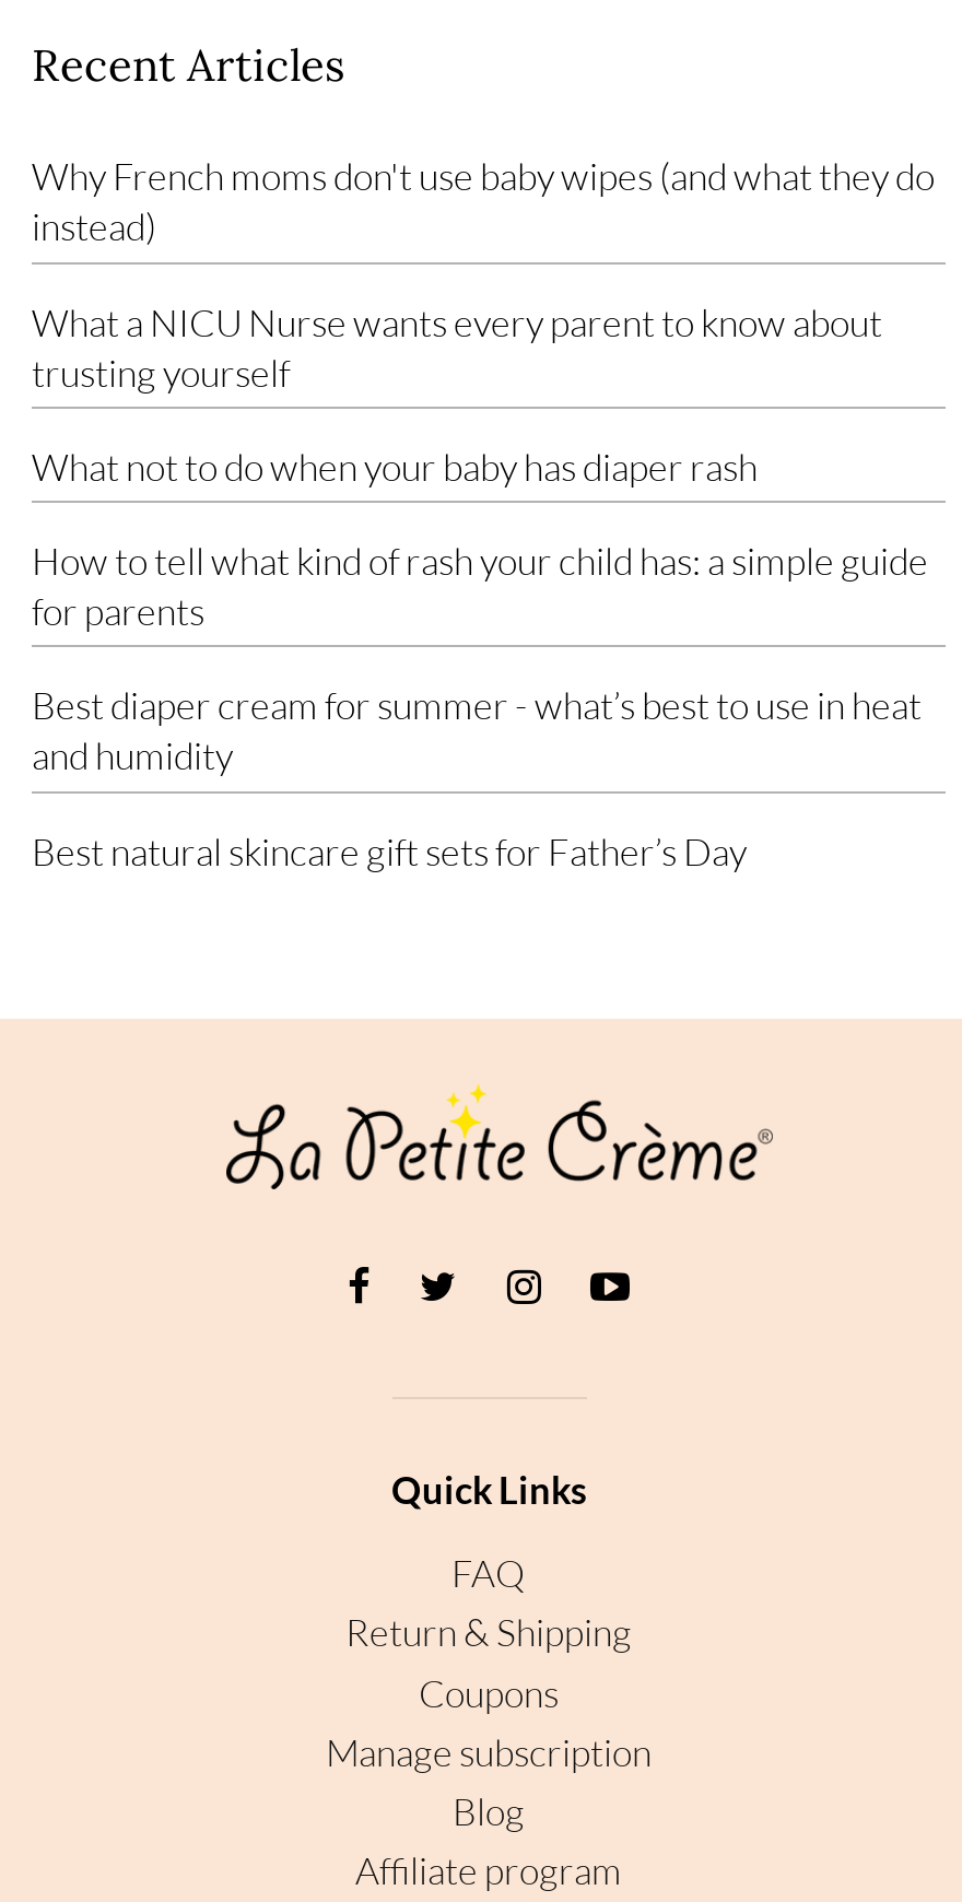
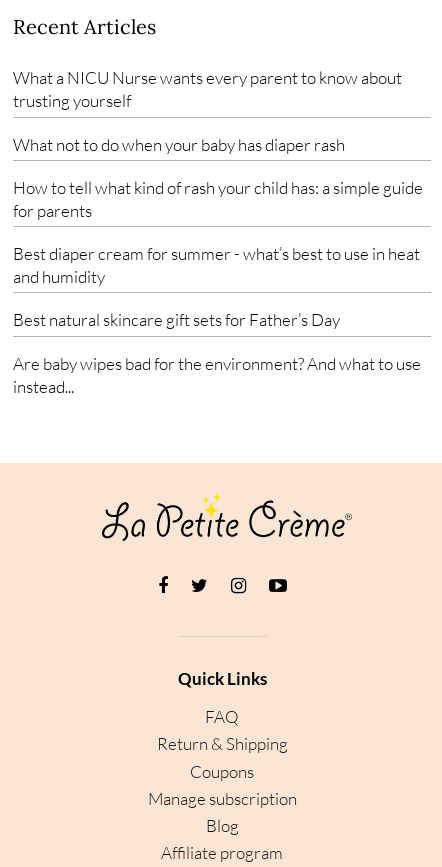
[32,154,935,250] Why French moms don't use baby wipes (and what they do | instead) -> none
moved [32,299,928,874] -> [13,67,423,330]: What a NICU Nurse wants every parent to know about | trusting yourself | What not to do when your baby has diaper rash | How to tell what kind of rash your child has: a simple guide | for parents | Best diaper cream for summer - what’s best to use in heat | and humidity | Best natural skincare gift sets for Father’s Day
none -> [13,353,421,397] Are baby wipes bad for the environment? And what to use | instead...

